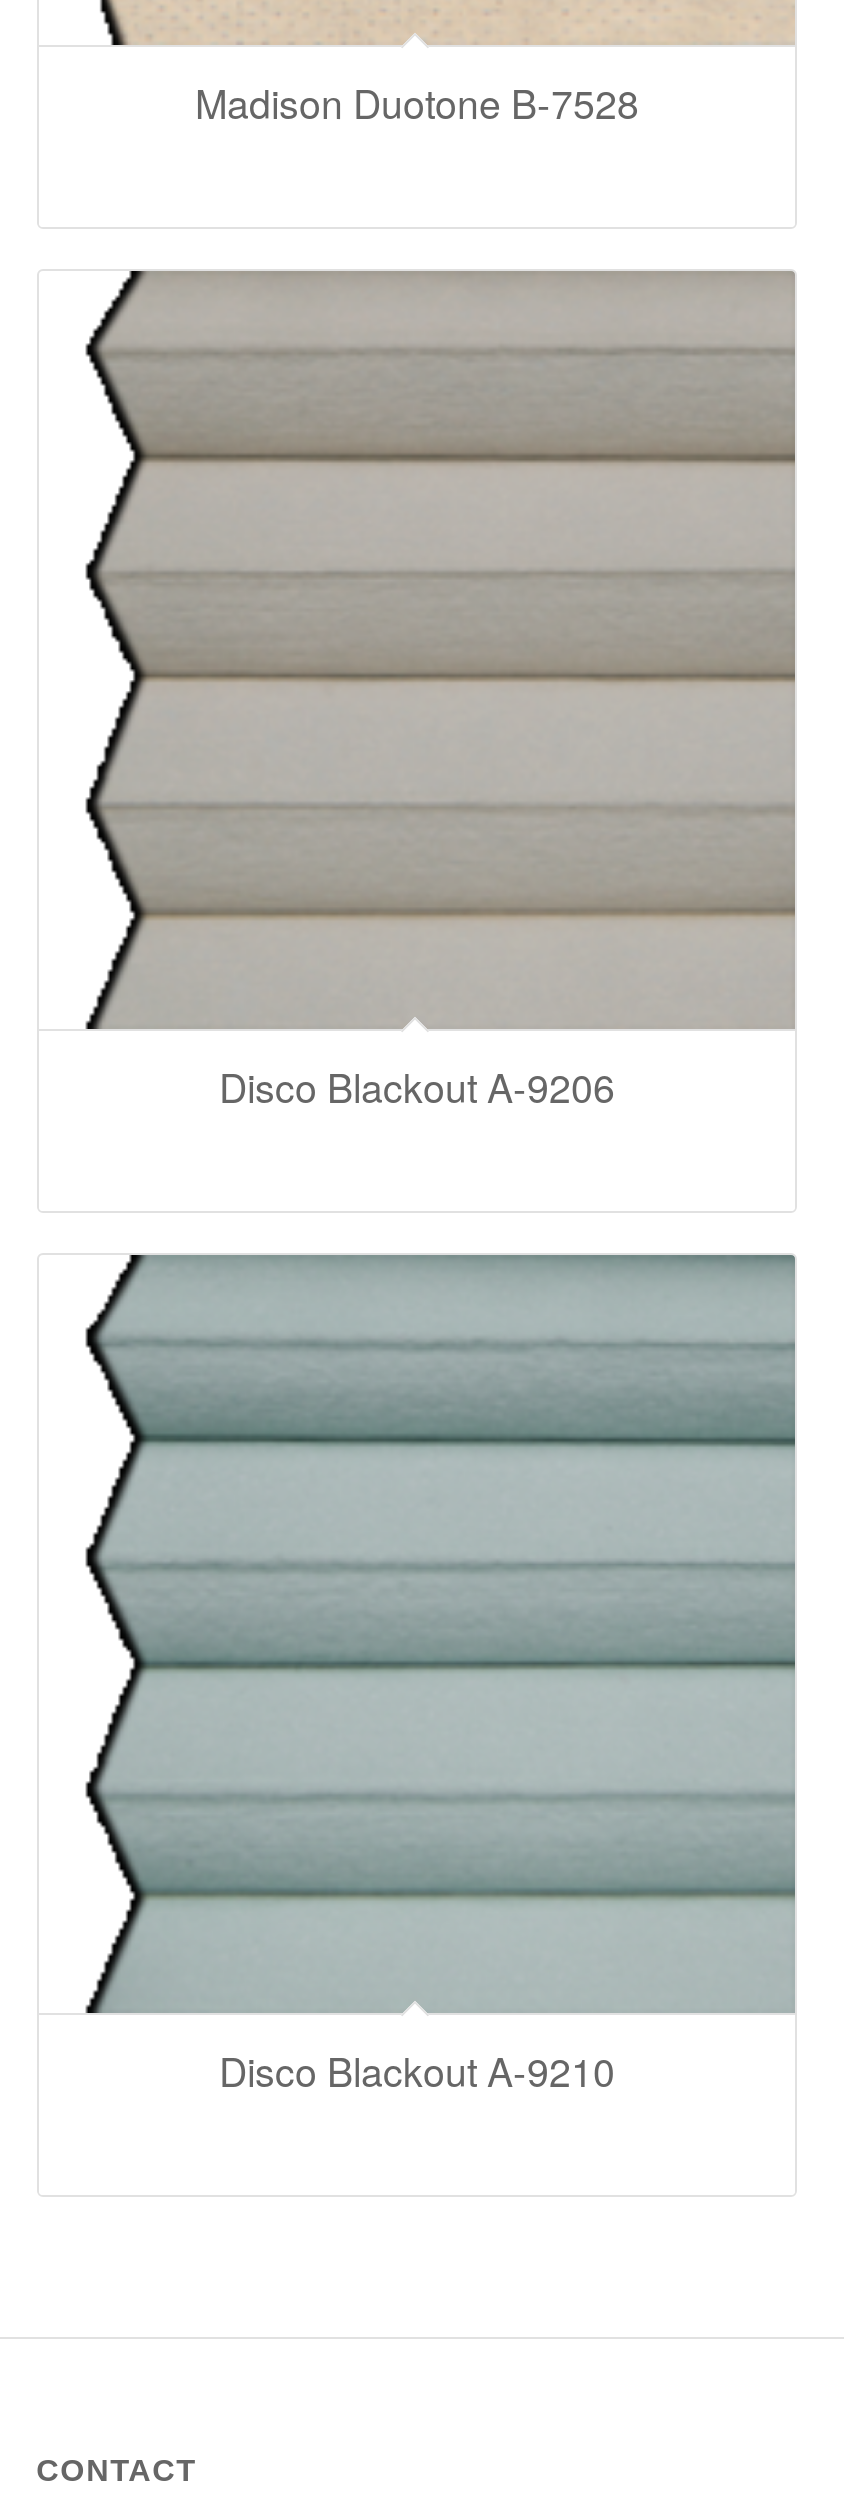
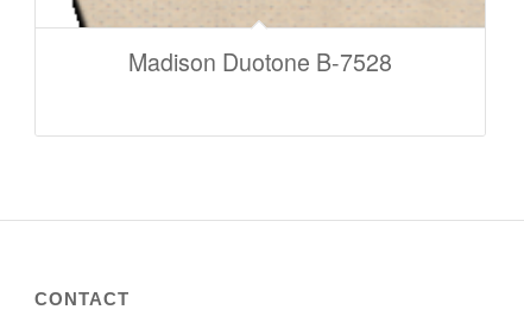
[83,268,795,1116] [image] | Disco Blackout A-9206 -> none
[83,1252,797,2099] [image] | Disco Blackout A-9210 -> none

